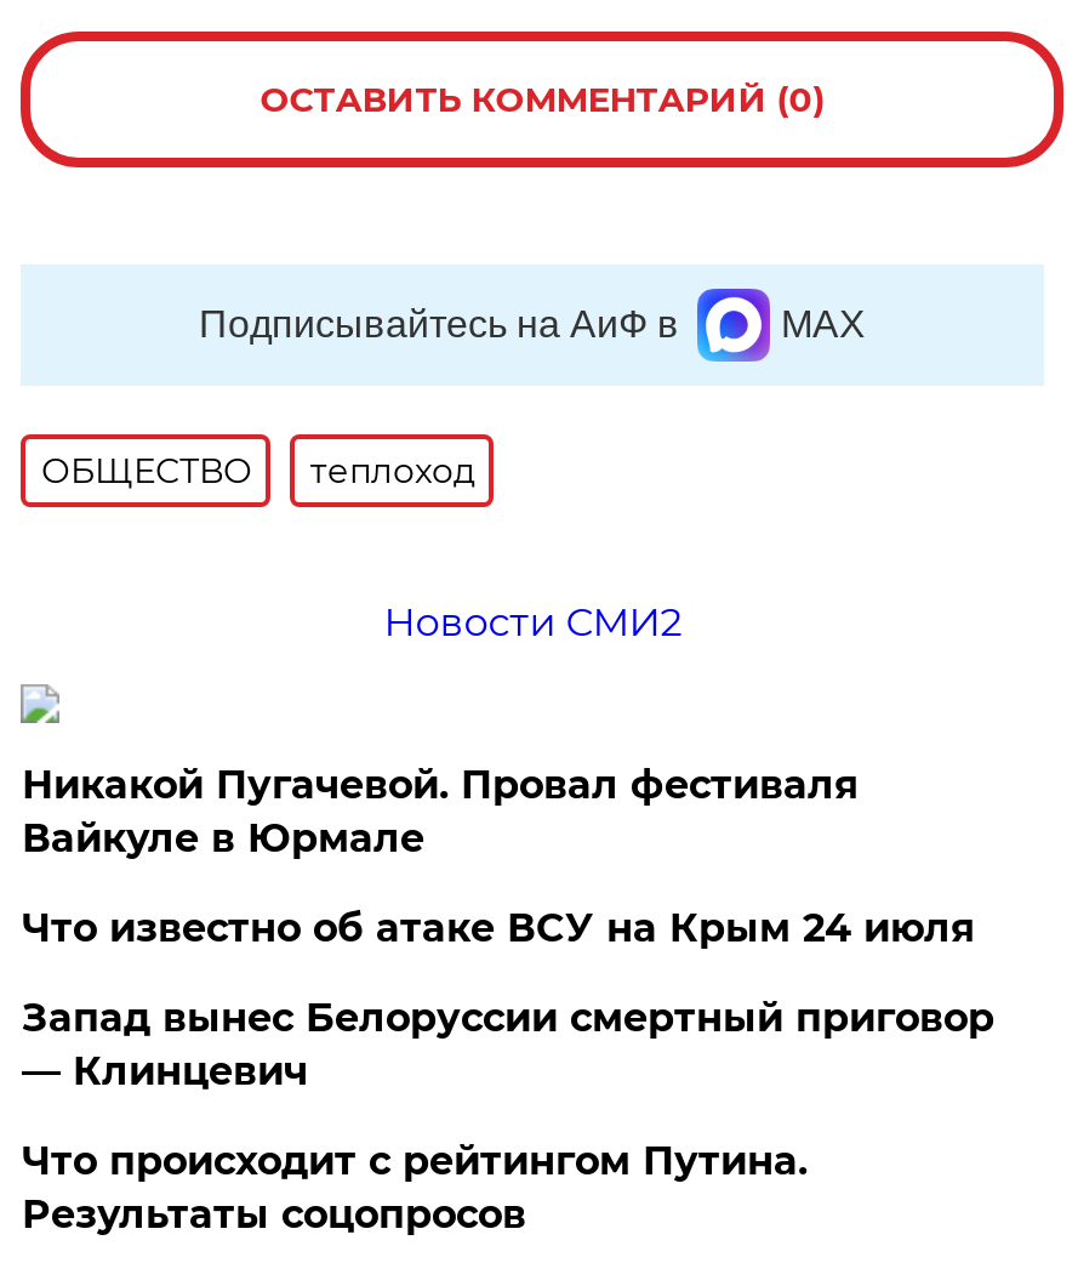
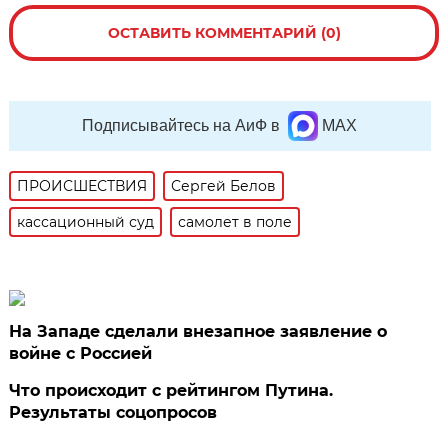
[41,449,682,645] ОБЩЕСТВО | теплоход | Новости СМИ2 -> [17,177,292,231] ПРОИСШЕСТВИЯ | Сергей Белов | кассационный суд | самолет в поле
[22,762,994,1094] Никакой Пугачевой. Провал фестиваля | Вайкуле в Юрмале | Что известно об атаке ВСУ на Крым 24 июля | Запад вынес Белоруссии смертный приговор | — Клинцевич -> [9,322,387,363] На Западе сделали внезапное заявление о | войне с Россией

